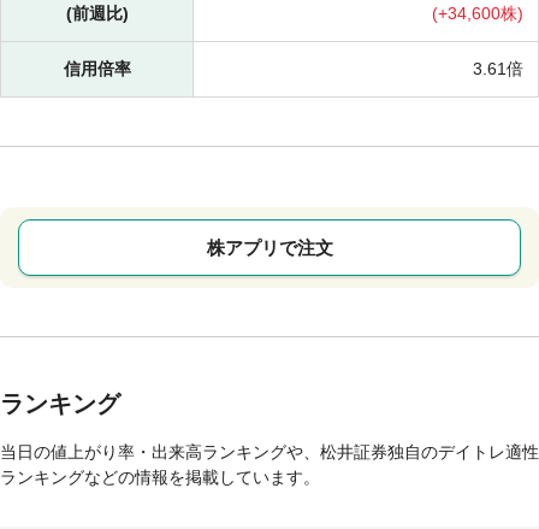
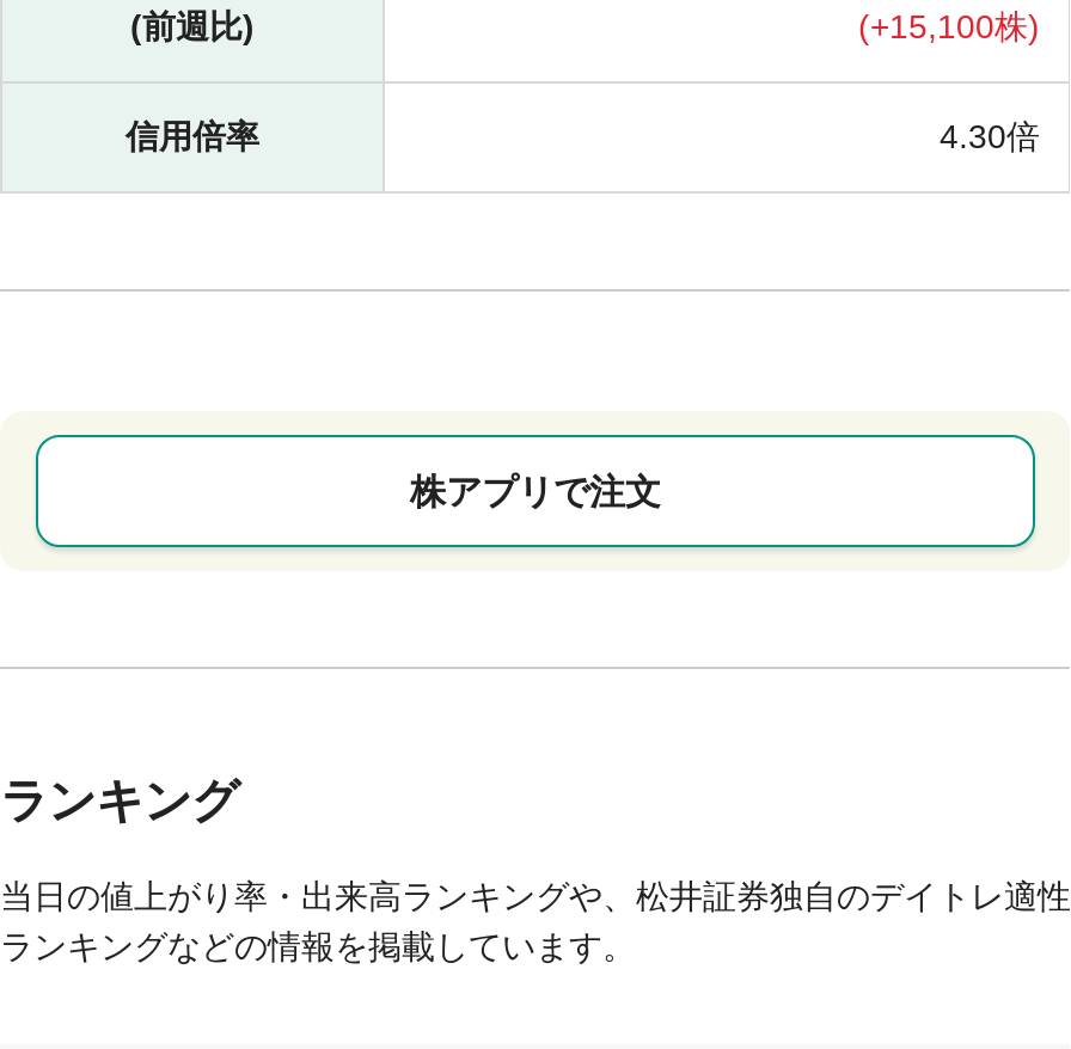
[432,4,523,23] (+34,600株) -> [858,8,1040,46] (+15,100株)
[473,60,523,79] 3.61倍 -> [940,118,1040,156] 4.30倍

